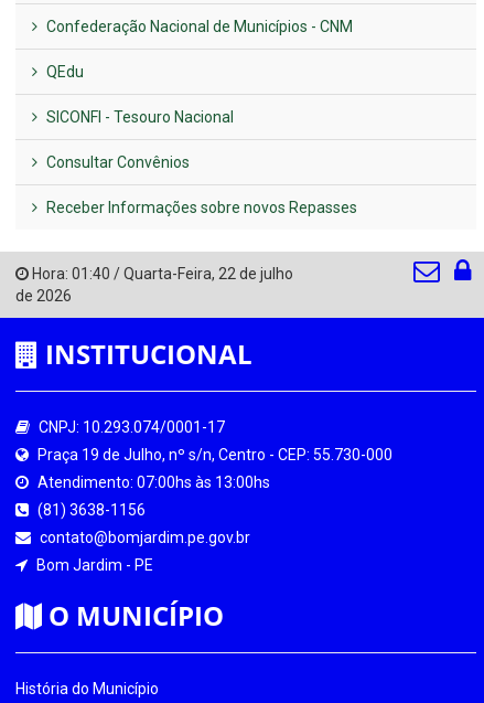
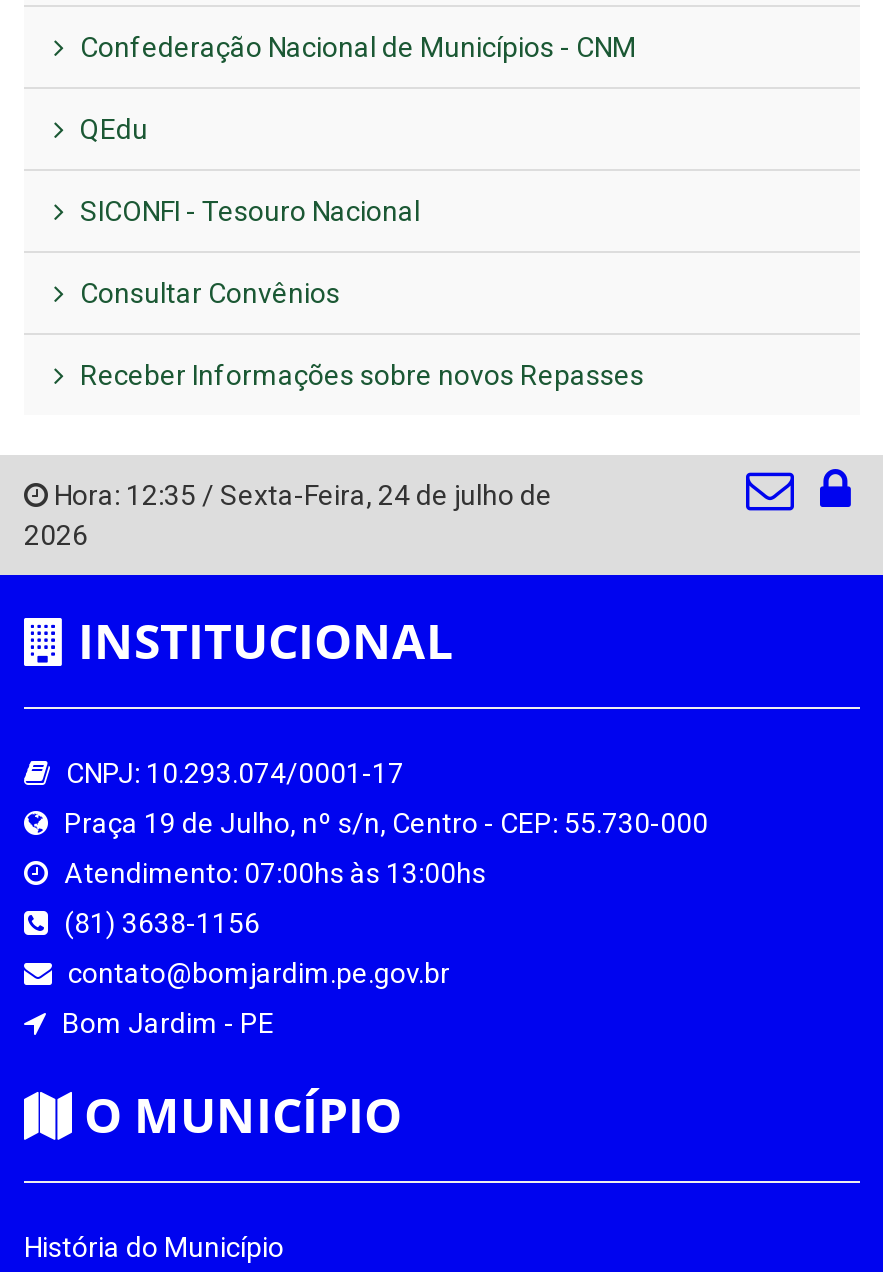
[15,264,293,304] Hora: 01:40 / Quarta-Feira, 22 de julho | de 2026 -> [24,478,552,550] Hora: 12:35 / Sexta-Feira, 24 de julho de | 2026

